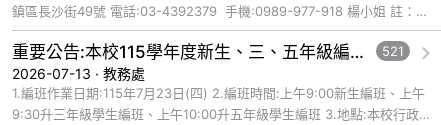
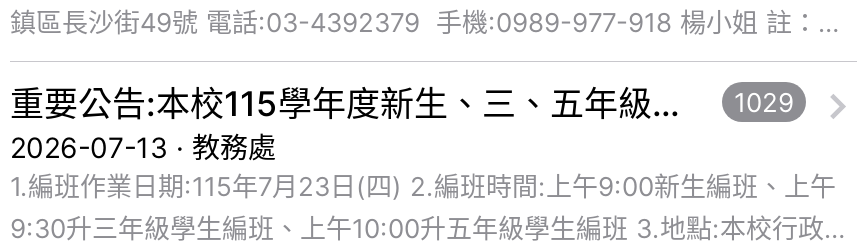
[382,43,404,59] 521 -> [734,86,794,118] 1029

